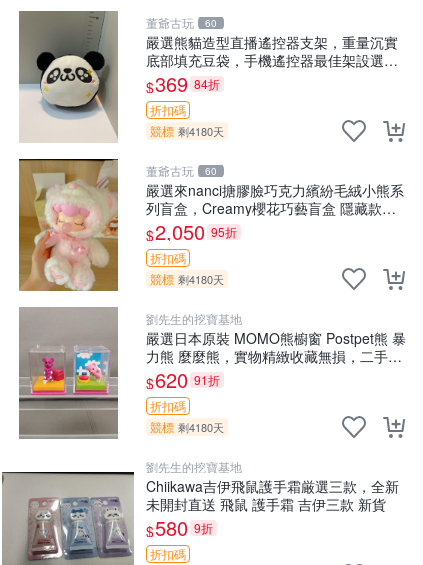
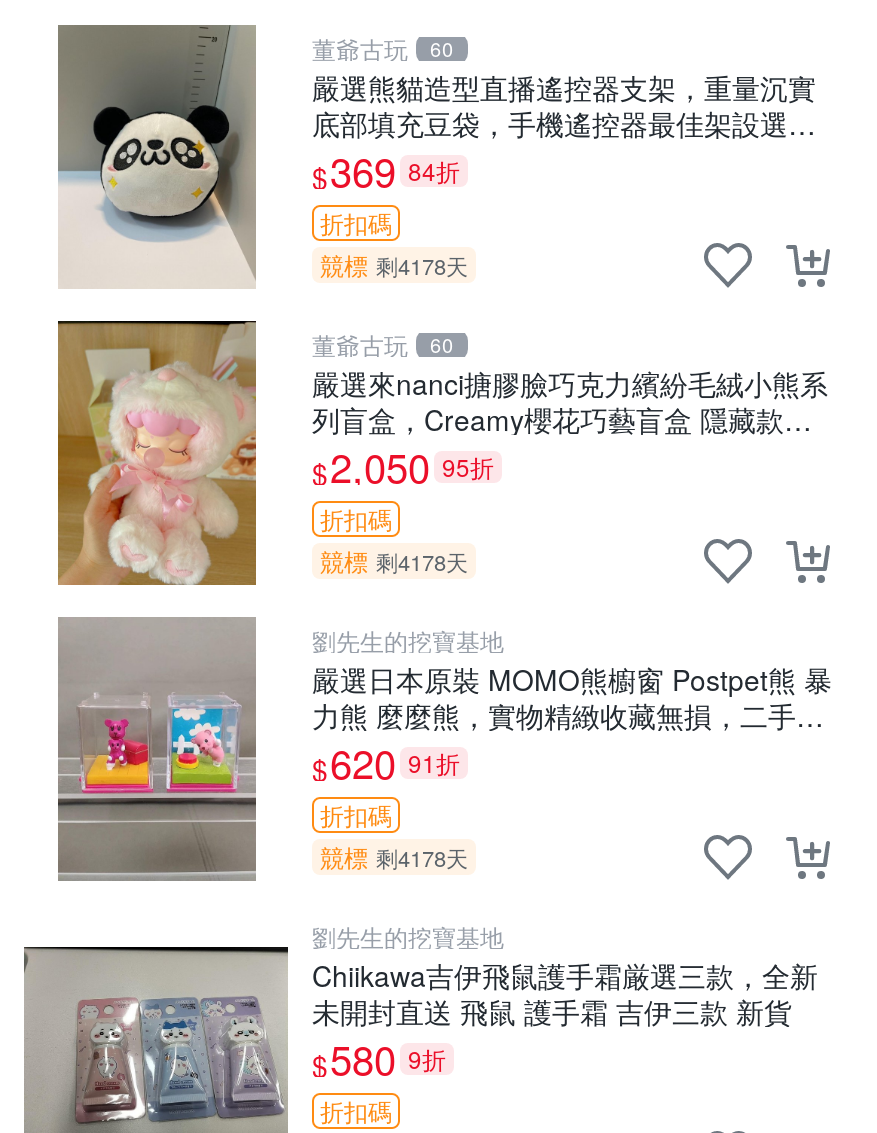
[150,122,224,139] 競標 剩4180天 -> [320,248,468,282] 競標 剩4178天
[150,270,224,287] 競標 剩4180天 -> [320,544,468,578] 競標 剩4178天
[150,418,224,435] 競標 剩4180天 -> [320,840,468,874] 競標 剩4178天

